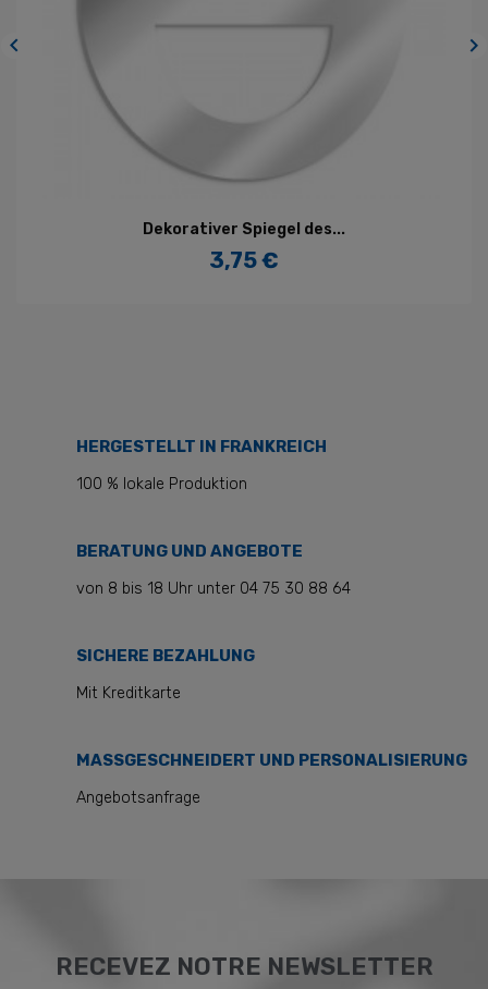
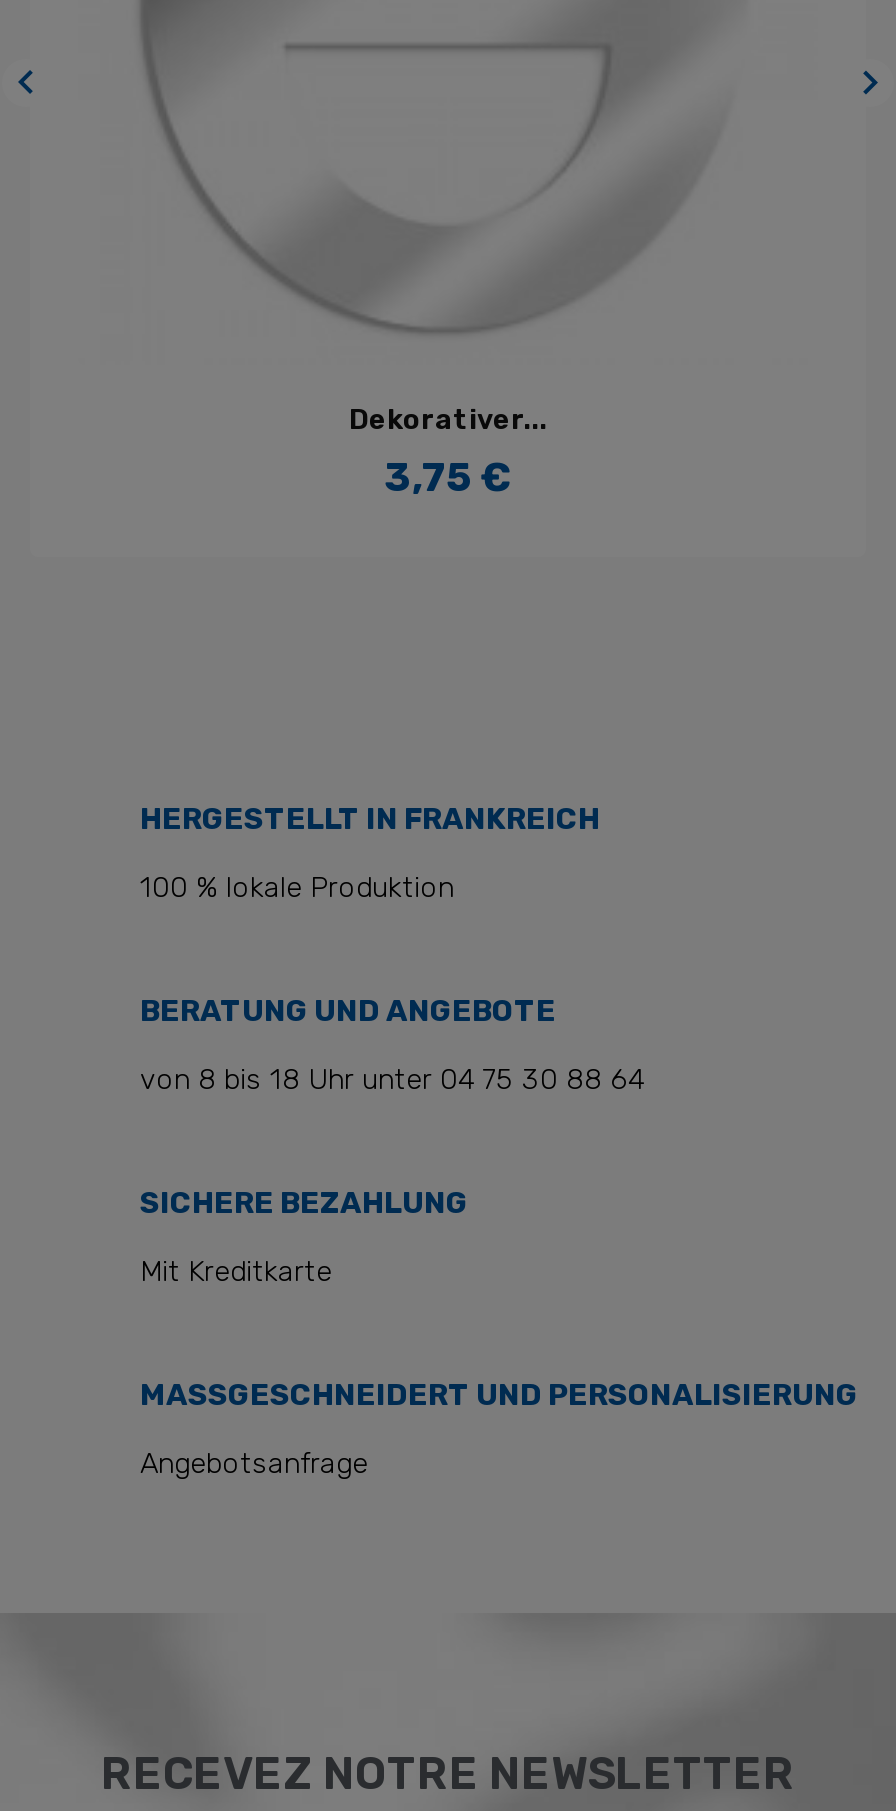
[143,220,345,239] Dekorativer Spiegel des... -> [349,403,547,437] Dekorativer...

